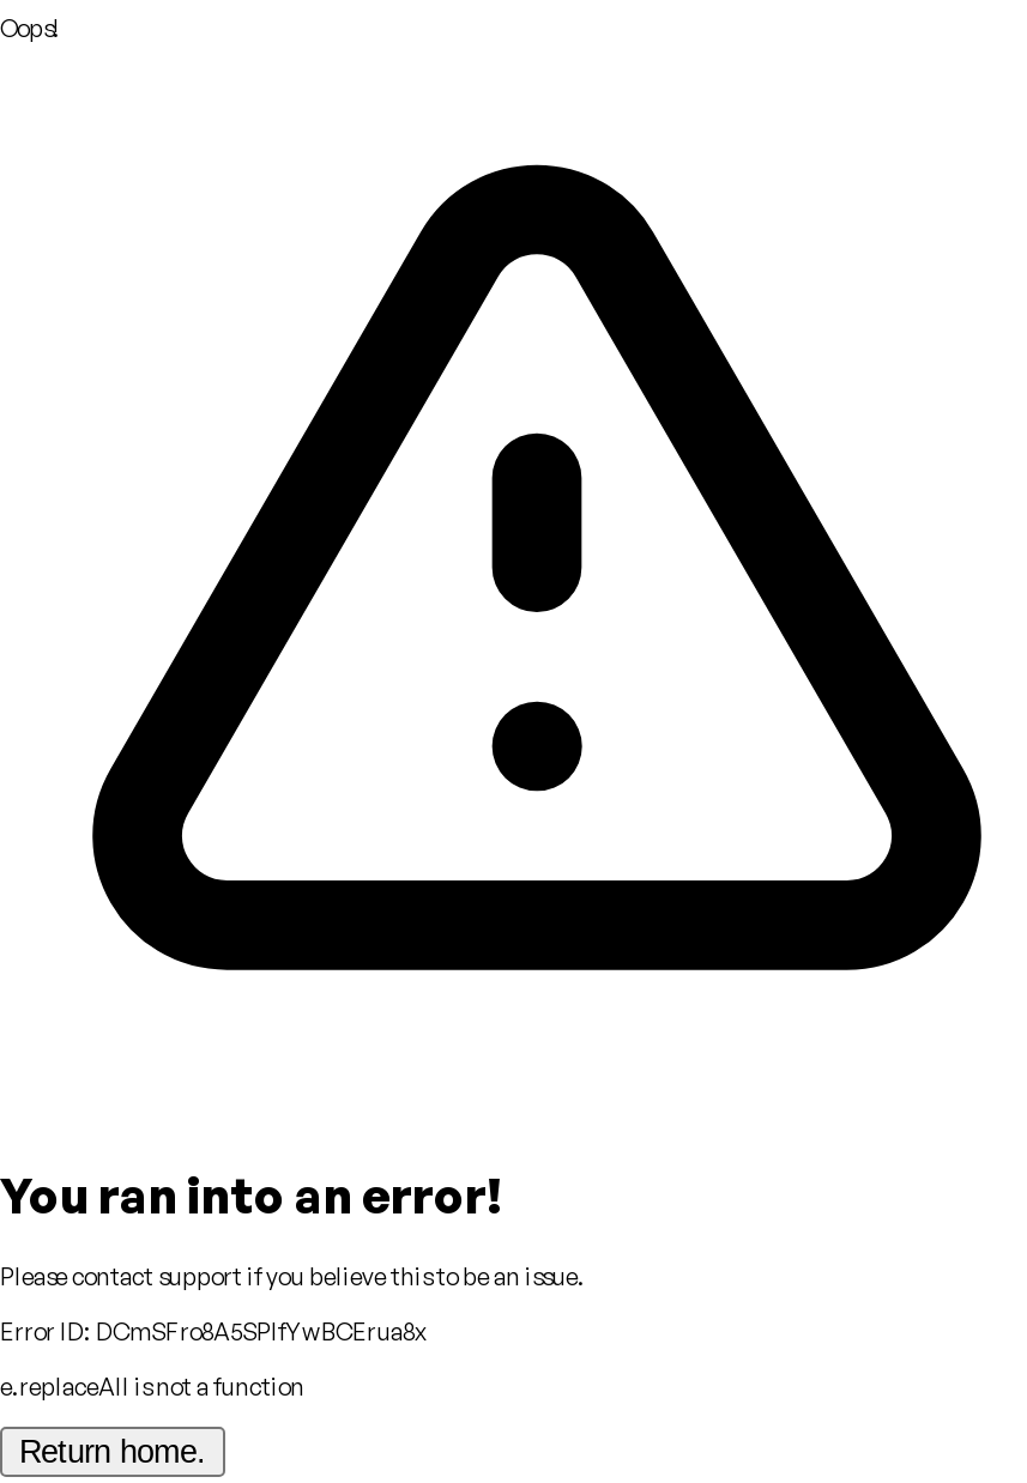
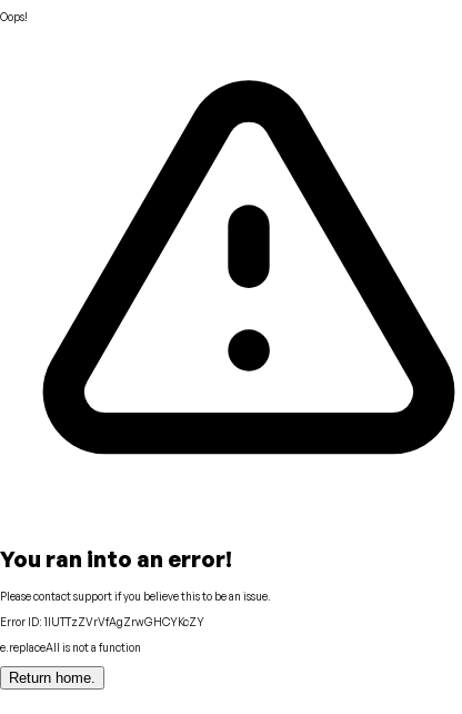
[0,1316,427,1345] Error ID: DCmSFro8A5SPIfYwBCErua8x -> [0,615,204,628] Error ID: 1lUTTzZVrVfAgZrwGHCYKcZY

